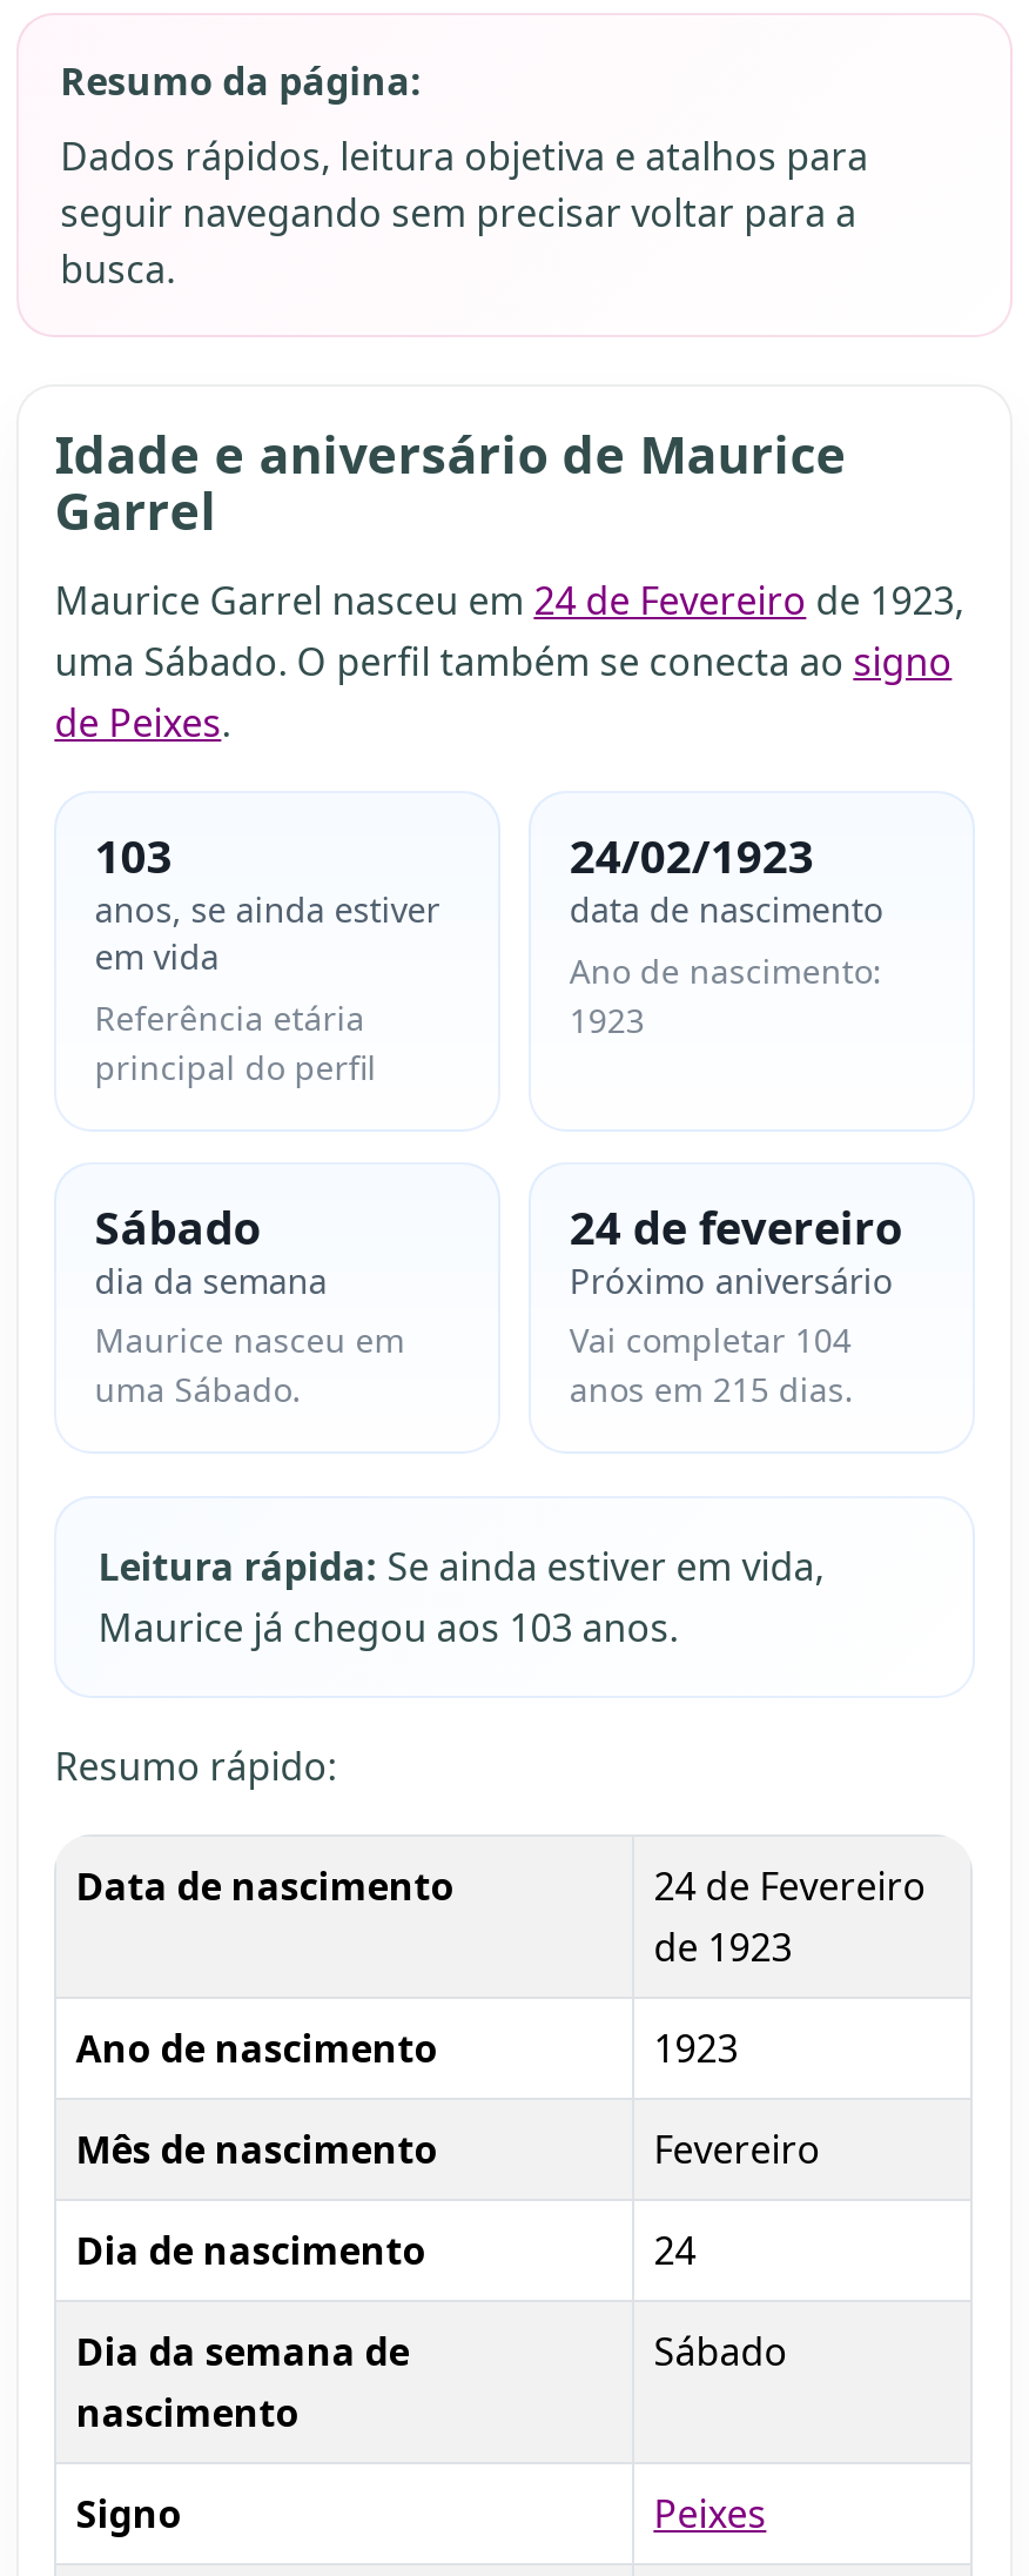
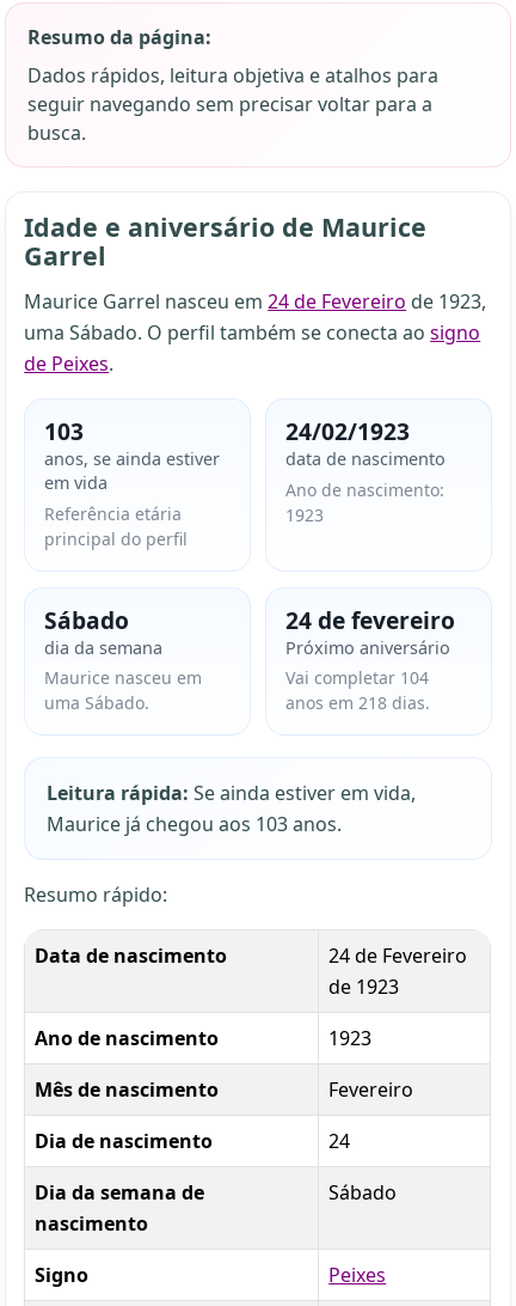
[569,1368,854,1412] anos em 215 dias. -> [286,692,430,714] anos em 218 dias.

